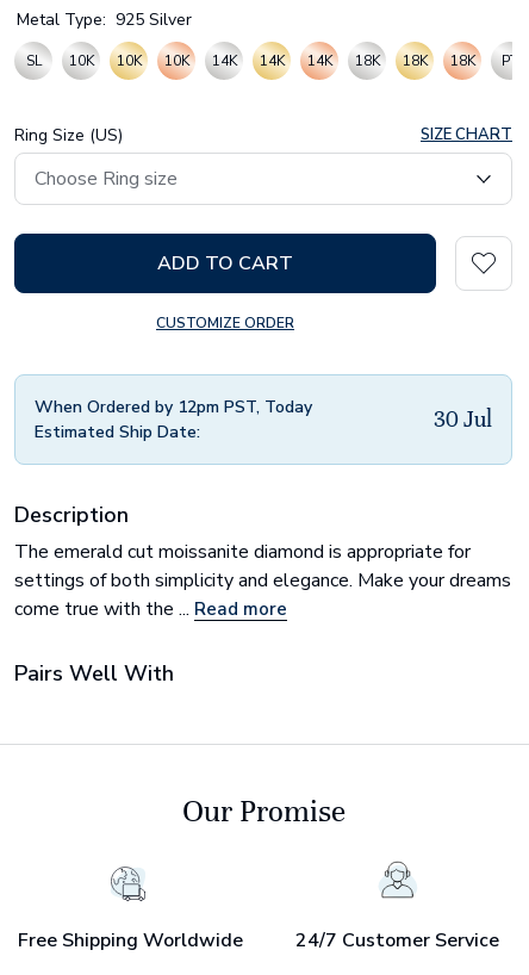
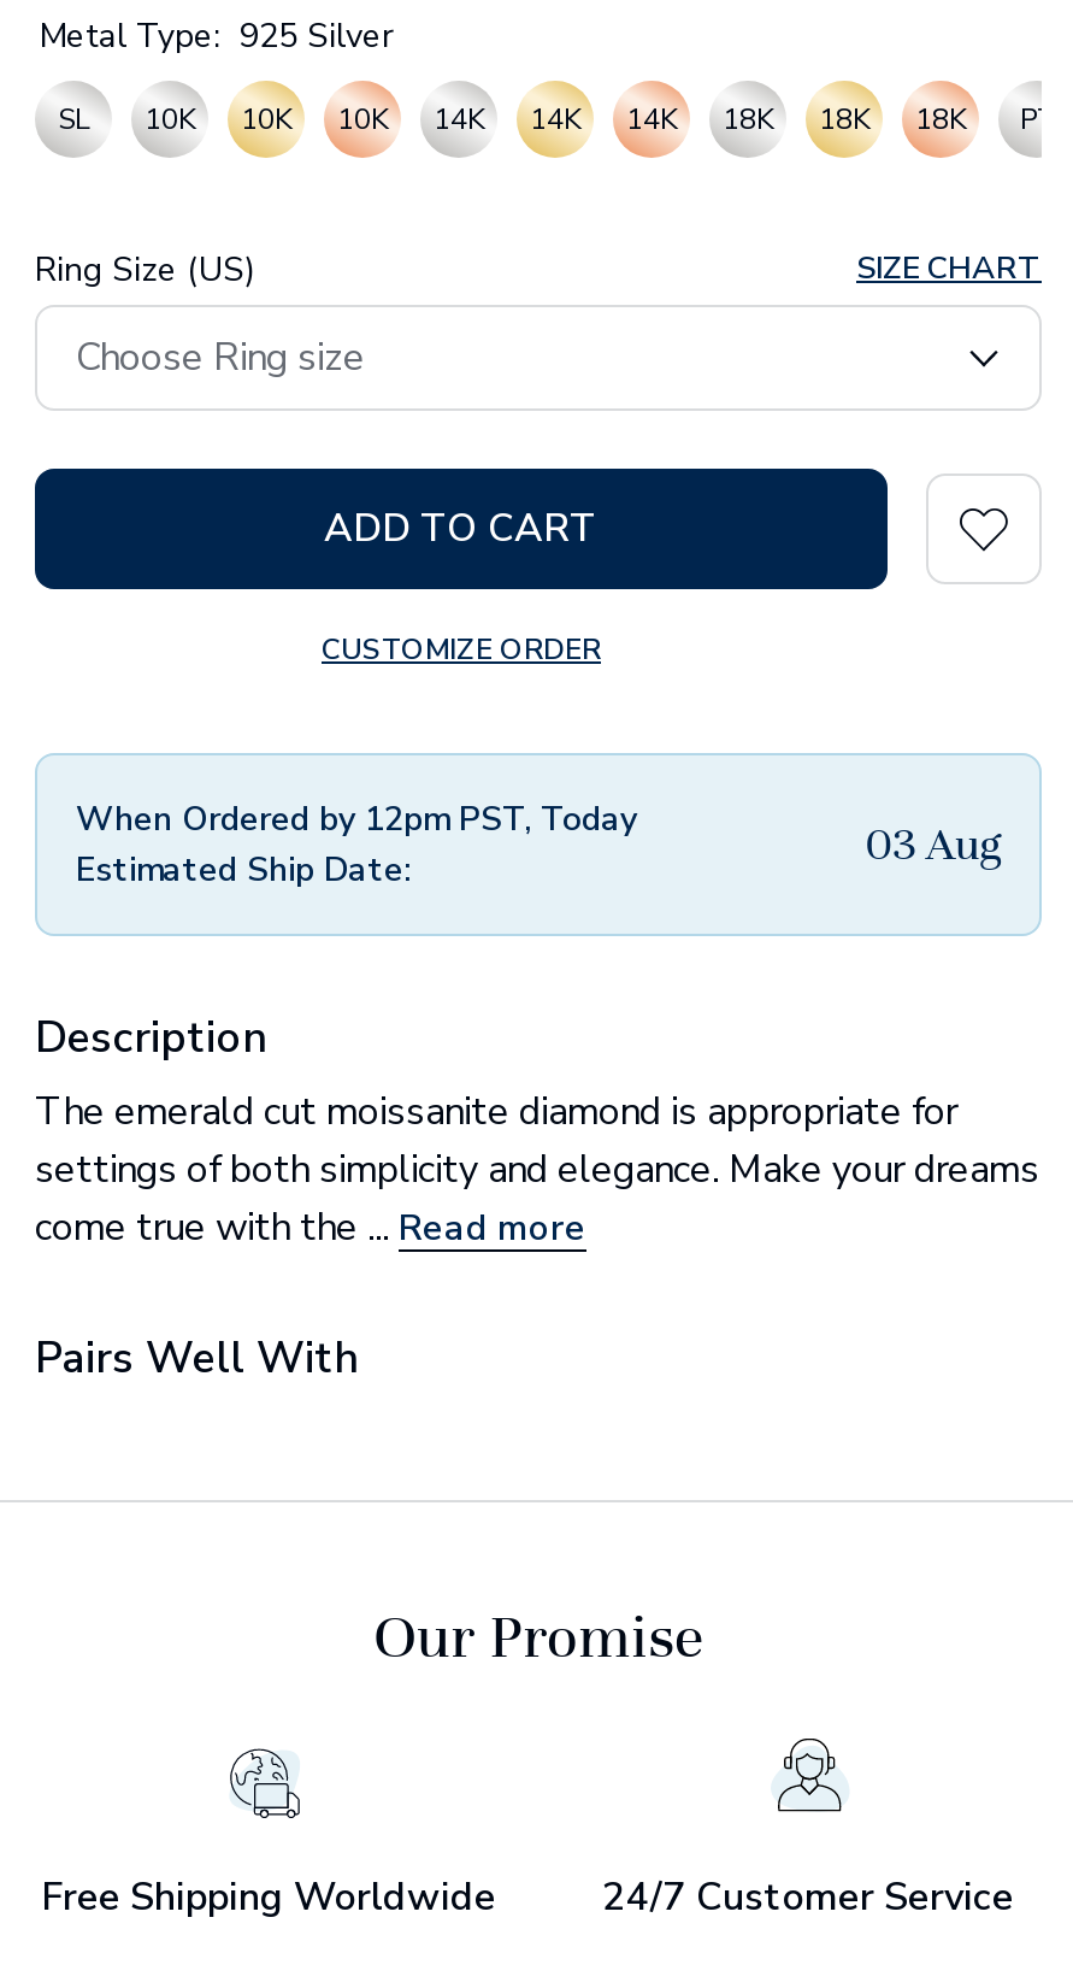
[434,406,492,433] 30 Jul -> [866,816,1001,872] 03 Aug

